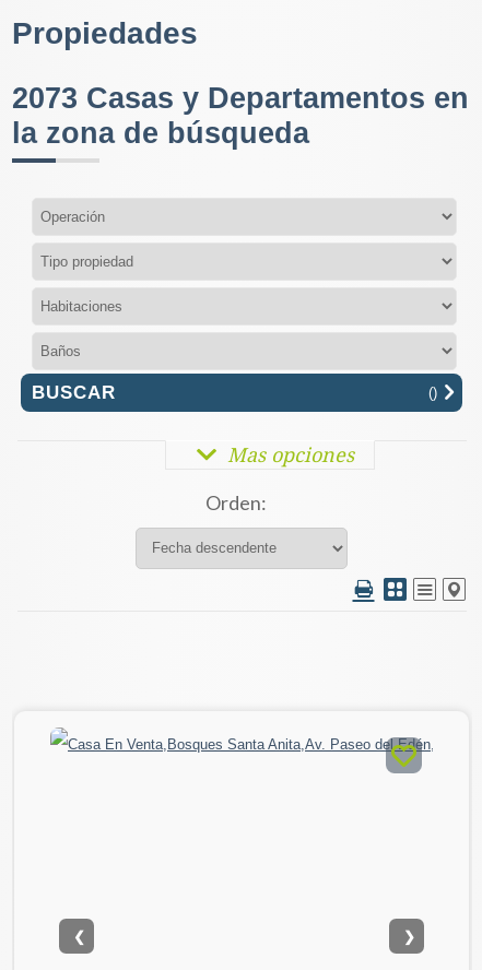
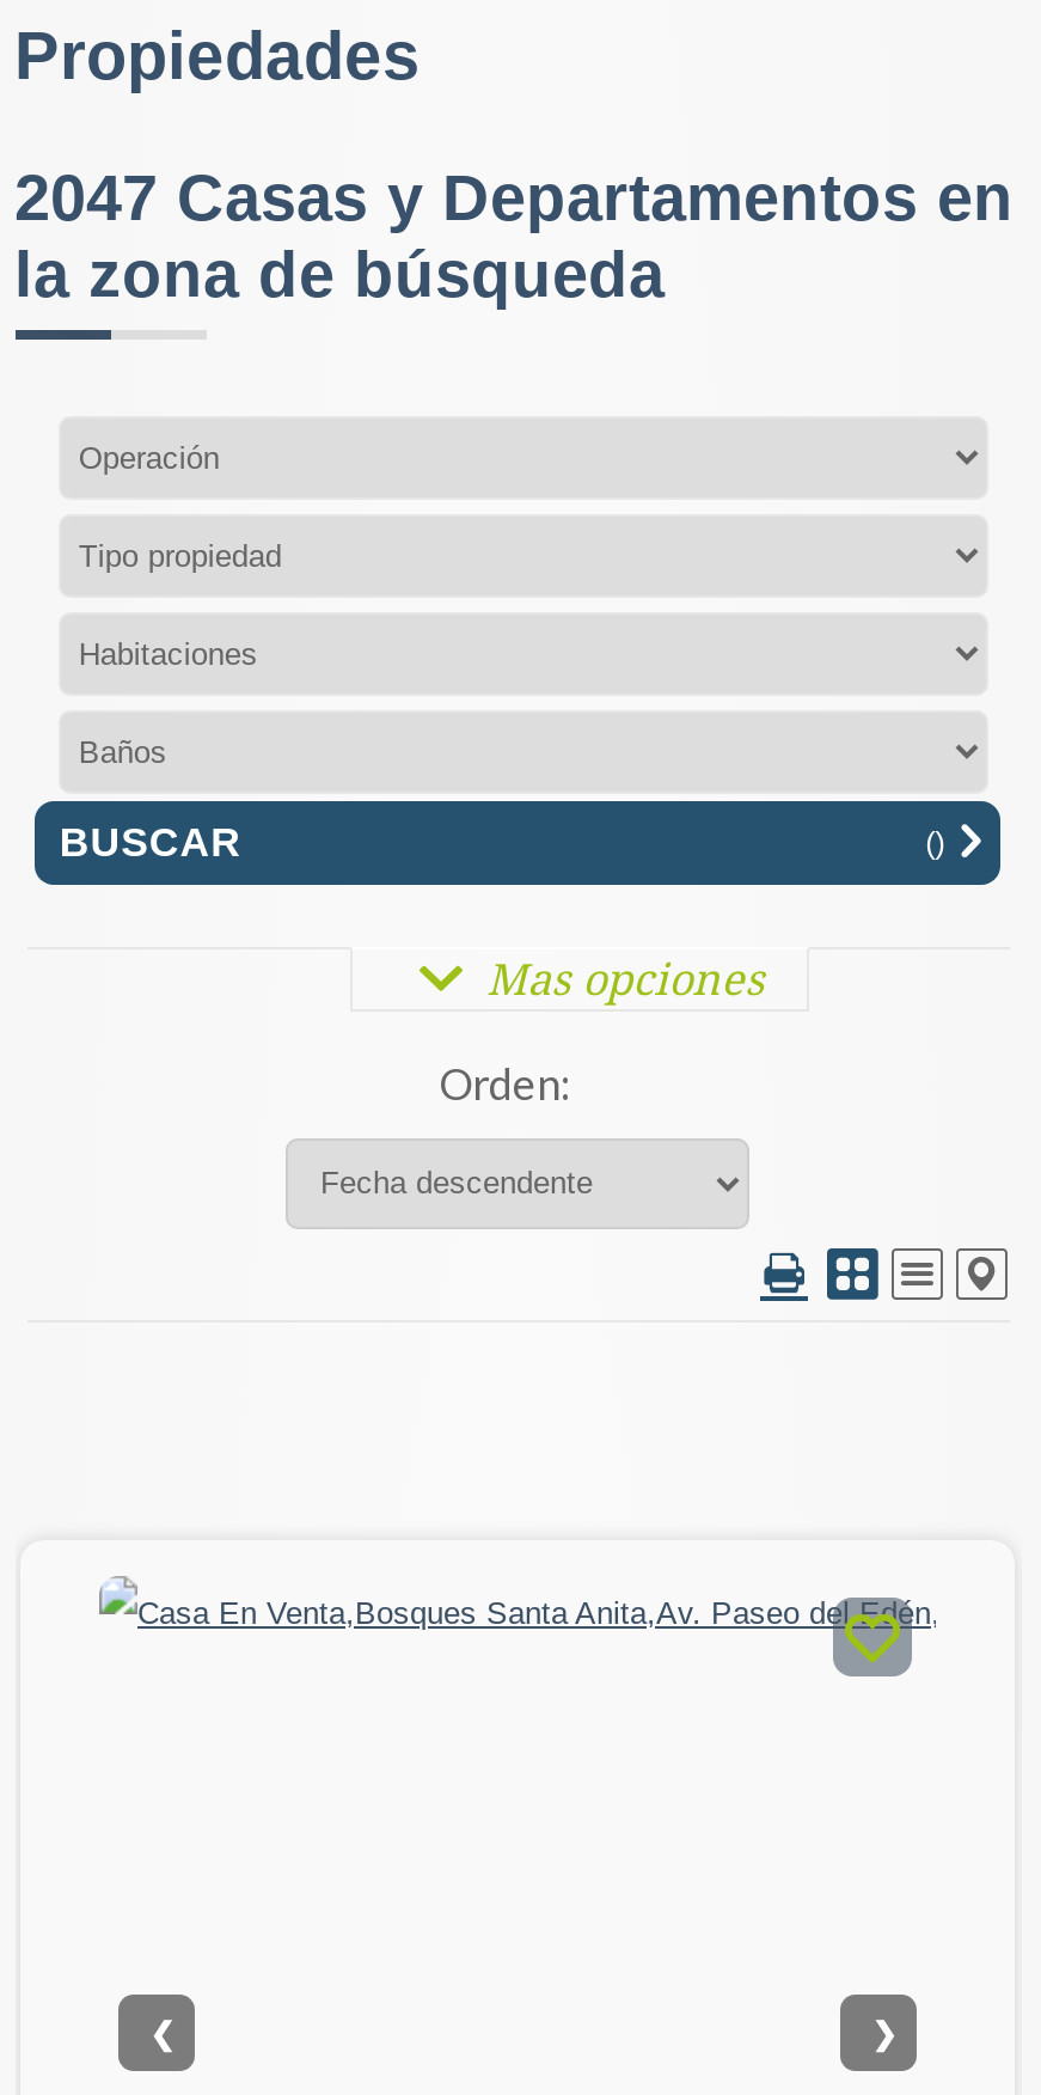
[11,82,468,115] 2073 Casas y Departamentos en -> [14,164,1014,235] 2047 Casas y Departamentos en

